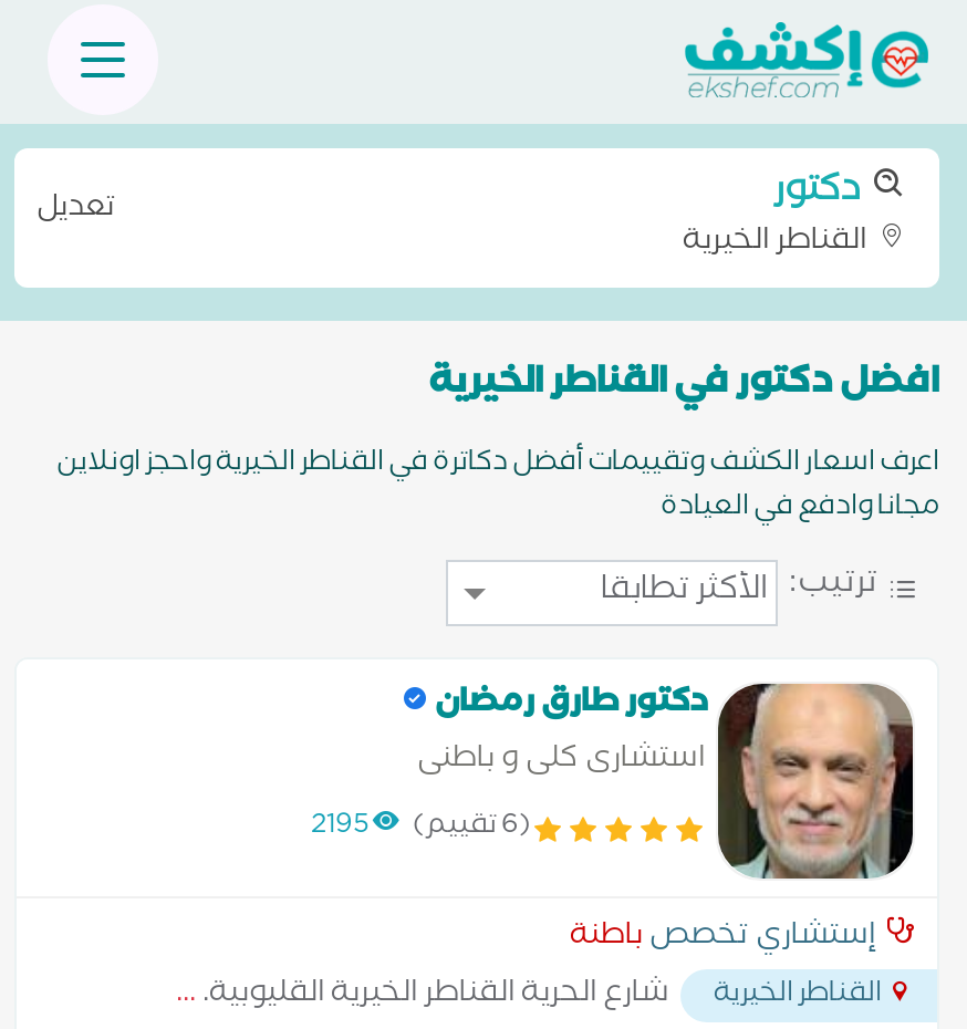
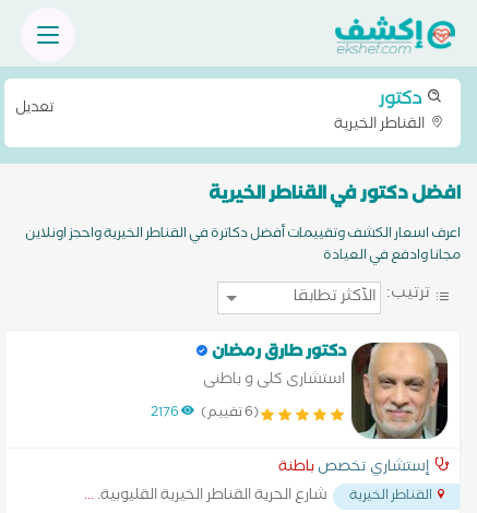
[311,803,368,854] 2195 -> [151,402,179,427] 2176

